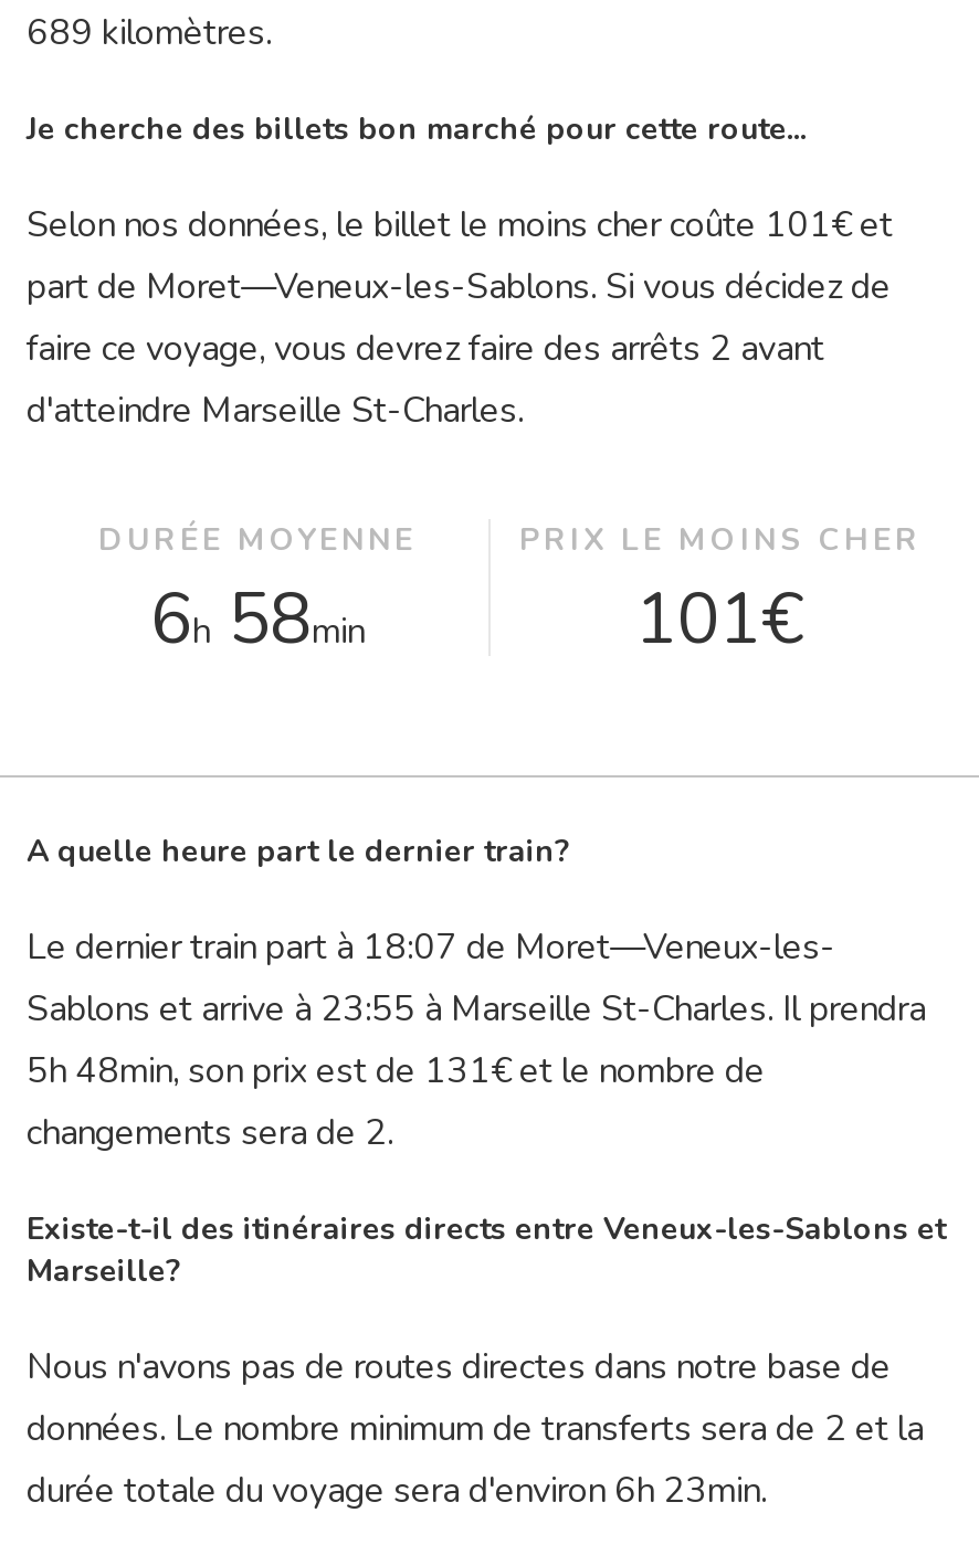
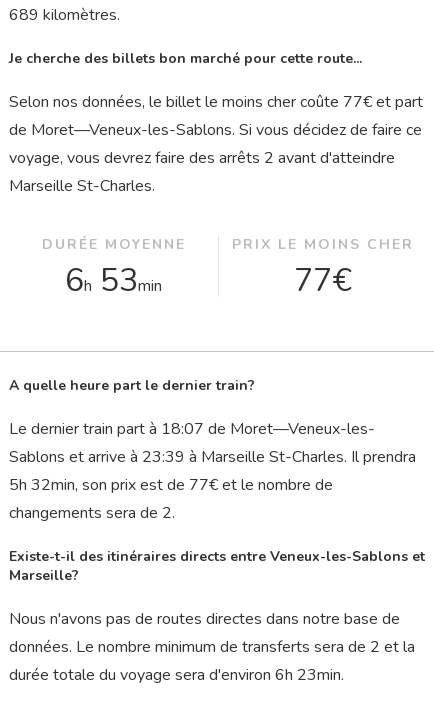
[27,201,893,435] Selon nos données, le billet le moins cher coûte 101€ et | part de Moret—Veneux-les-Sablons. Si vous décidez de | faire ce voyage, vous devrez faire des arrêts 2 avant | d'atteindre Marseille St-Charles. -> [9,91,423,197] Selon nos données, le billet le moins cher coûte 77€ et part | de Moret—Veneux-les-Sablons. Si vous décidez de faire ce | voyage, vous devrez faire des arrêts 2 avant d'atteindre | Marseille St-Charles.
[150,572,365,667] 6 h 58min -> [65,259,162,302] 6 h 53min
[635,572,806,667] 101€ -> [294,259,352,302] 77€
[27,985,926,1034] Sablons et arrive à 23:55 à Marseille St-Charles. Il prendra -> [9,446,416,468] Sablons et arrive à 23:39 à Marseille St-Charles. Il prendra
[27,1047,765,1096] 5h 48min, son prix est de 131€ et le nombre de -> [9,474,333,496] 5h 32min, son prix est de 77€ et le nombre de

